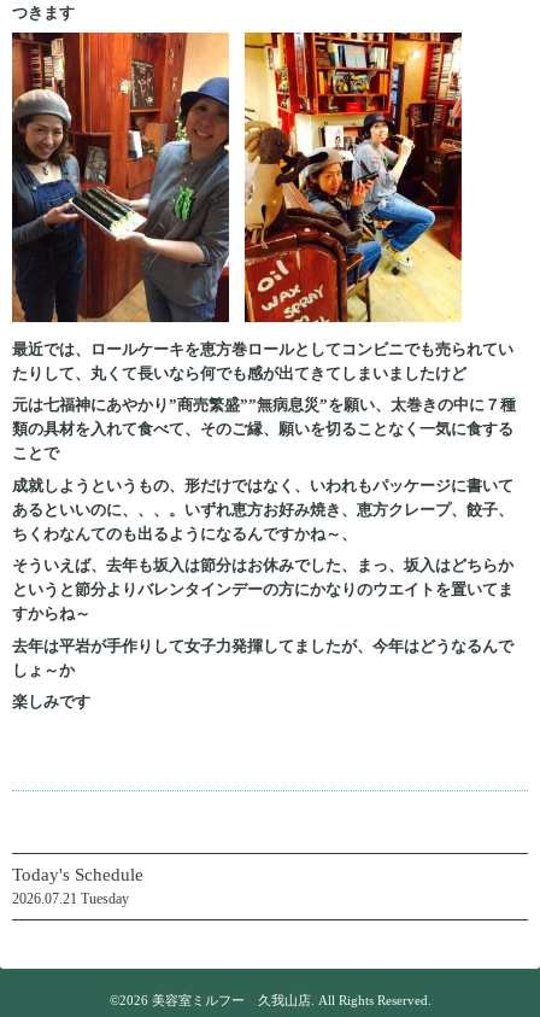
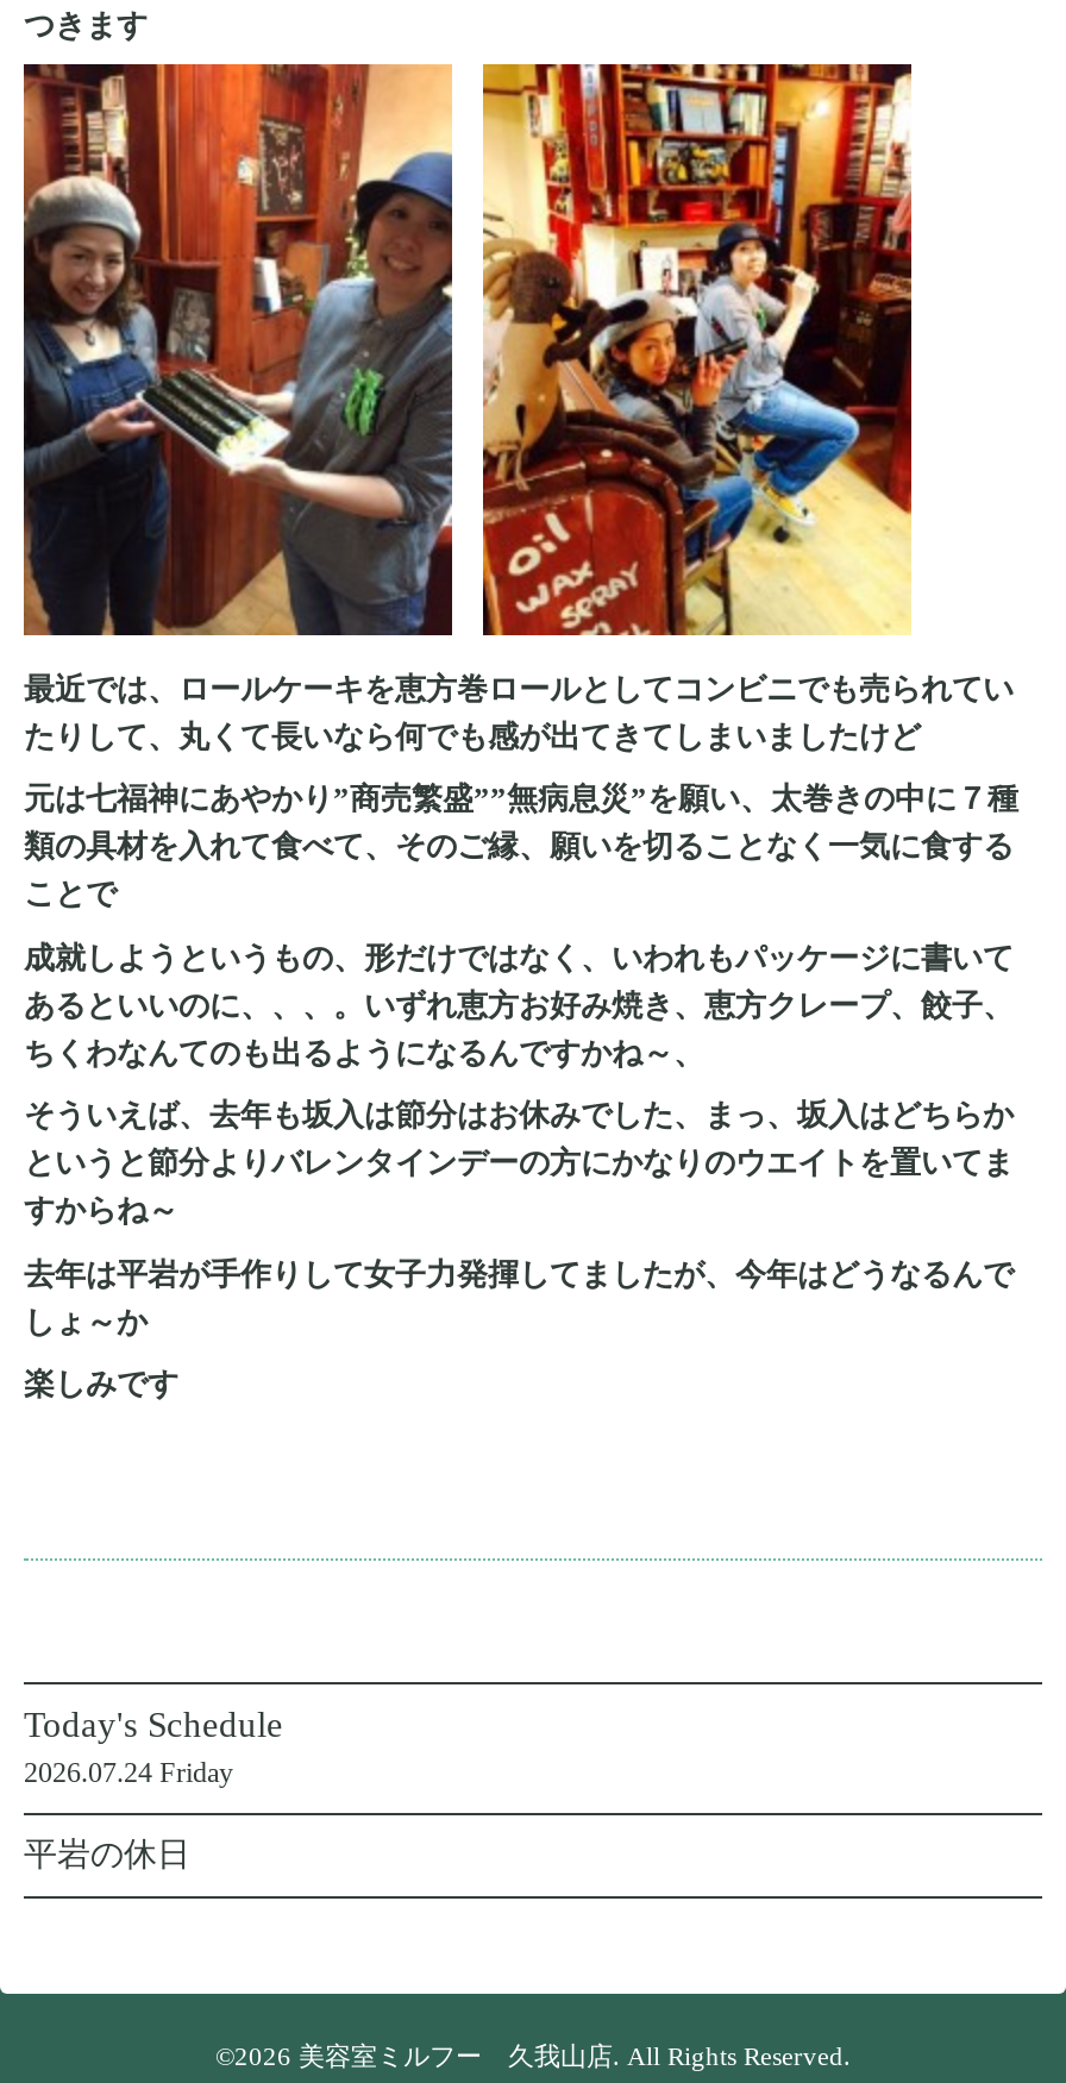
[12,891,129,907] 2026.07.21 Tuesday -> [24,1756,233,1873] 2026.07.24 Friday | 平岩の休日

